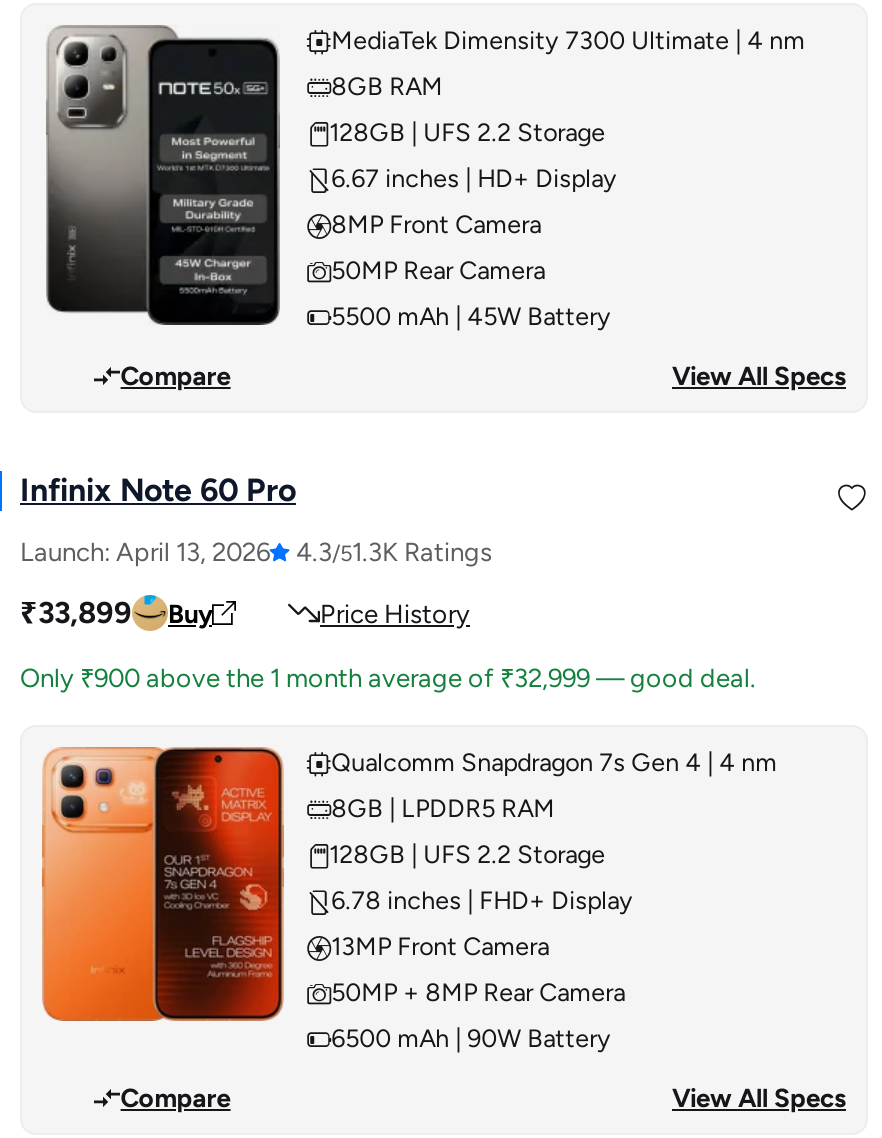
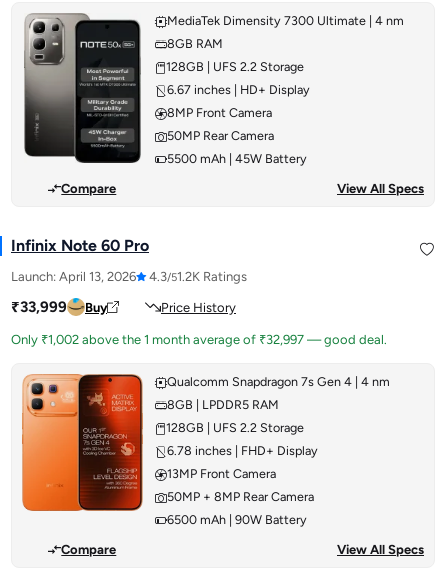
[20,537,492,567] Launch: April 13, 2026 4.3/51.3K Ratings -> [11,269,247,284] Launch: April 13, 2026 4.3/51.2K Ratings
[20,594,212,630] ₹33,899 Buy -> [11,297,107,315] ₹33,999 Buy
[20,663,756,693] Only ₹900 above the 1 month average of ₹32,999 — good deal. -> [11,332,387,347] Only ₹1,002 above the 1 month average of ₹32,997 — good deal.

